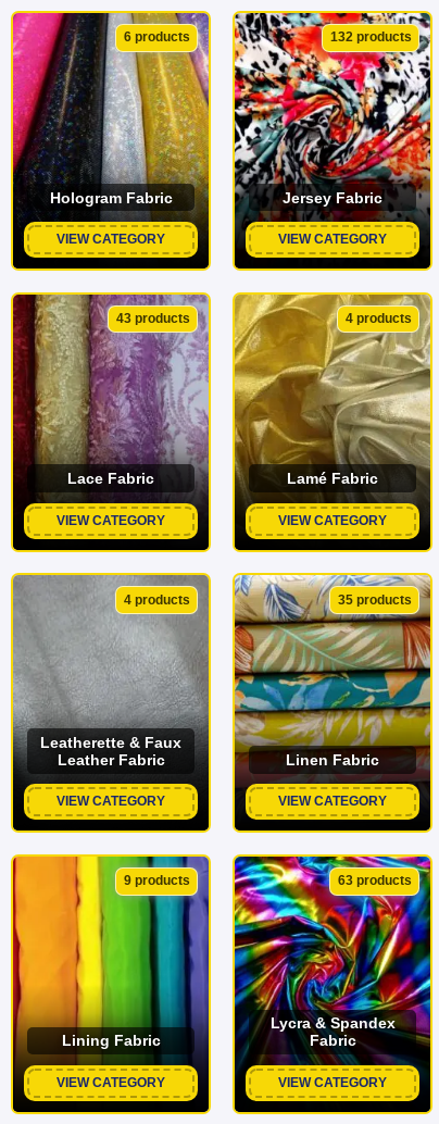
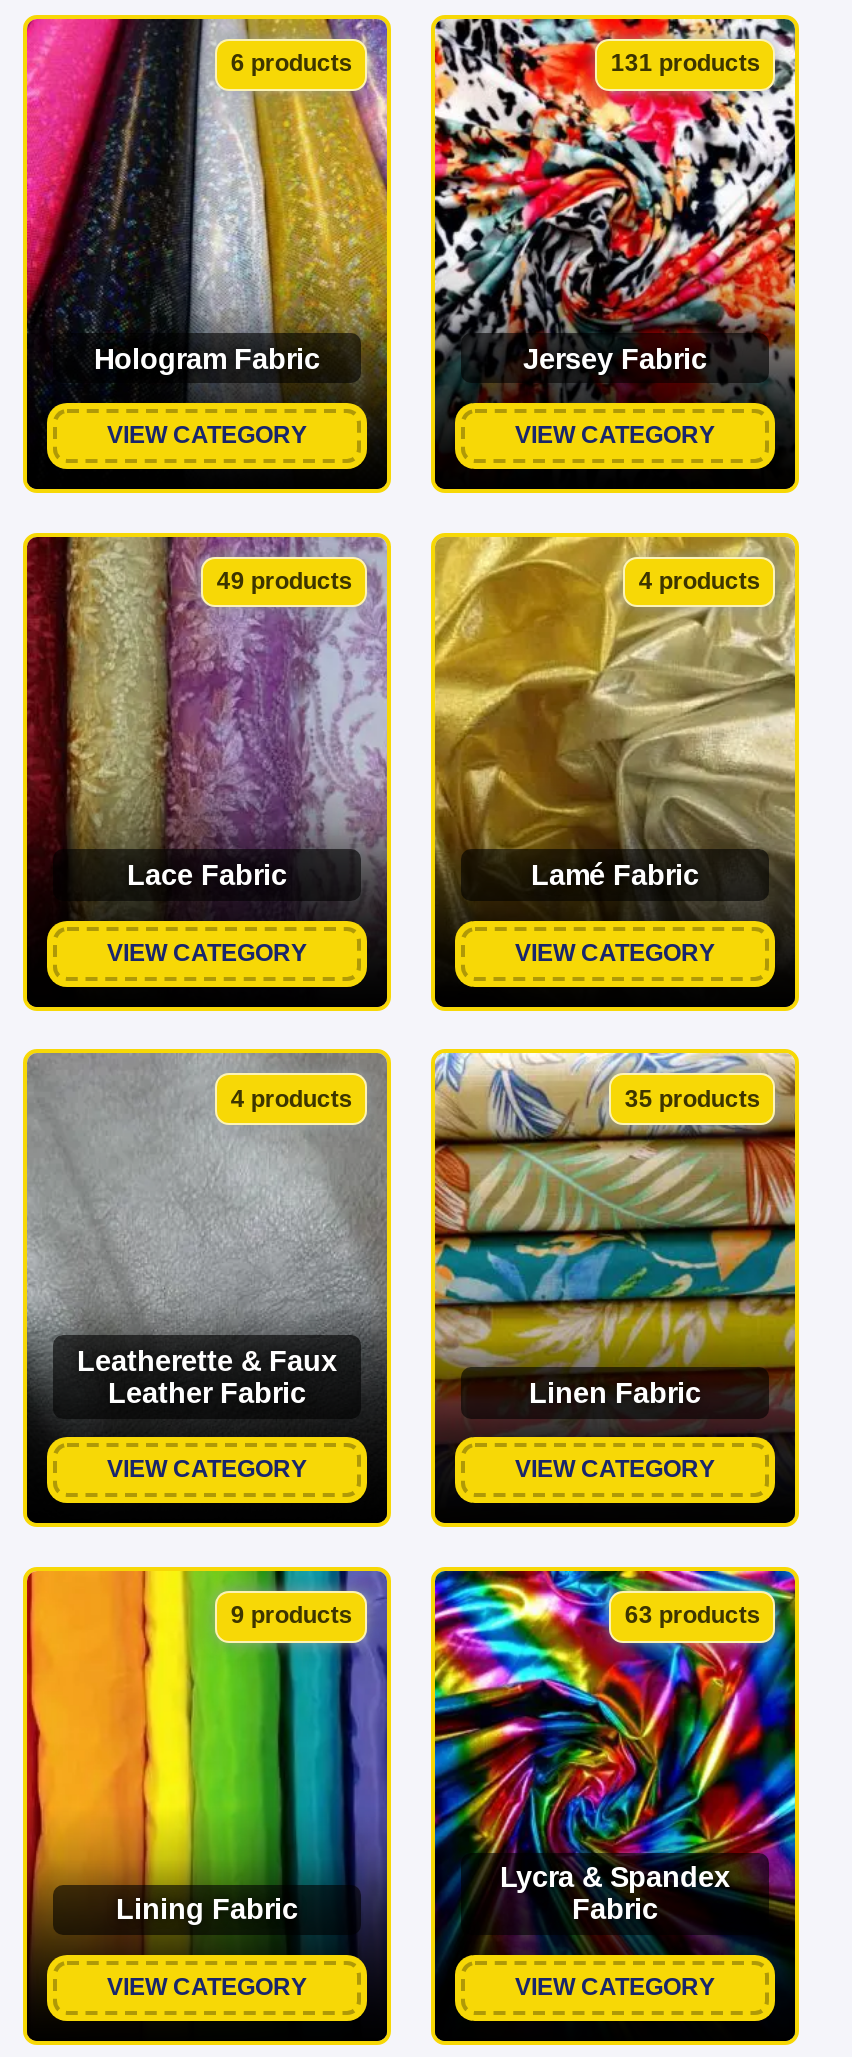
[330,30,412,45] 132 products -> [611,50,761,78] 131 products
[116,311,190,326] 43 products -> [217,567,353,595] 49 products

